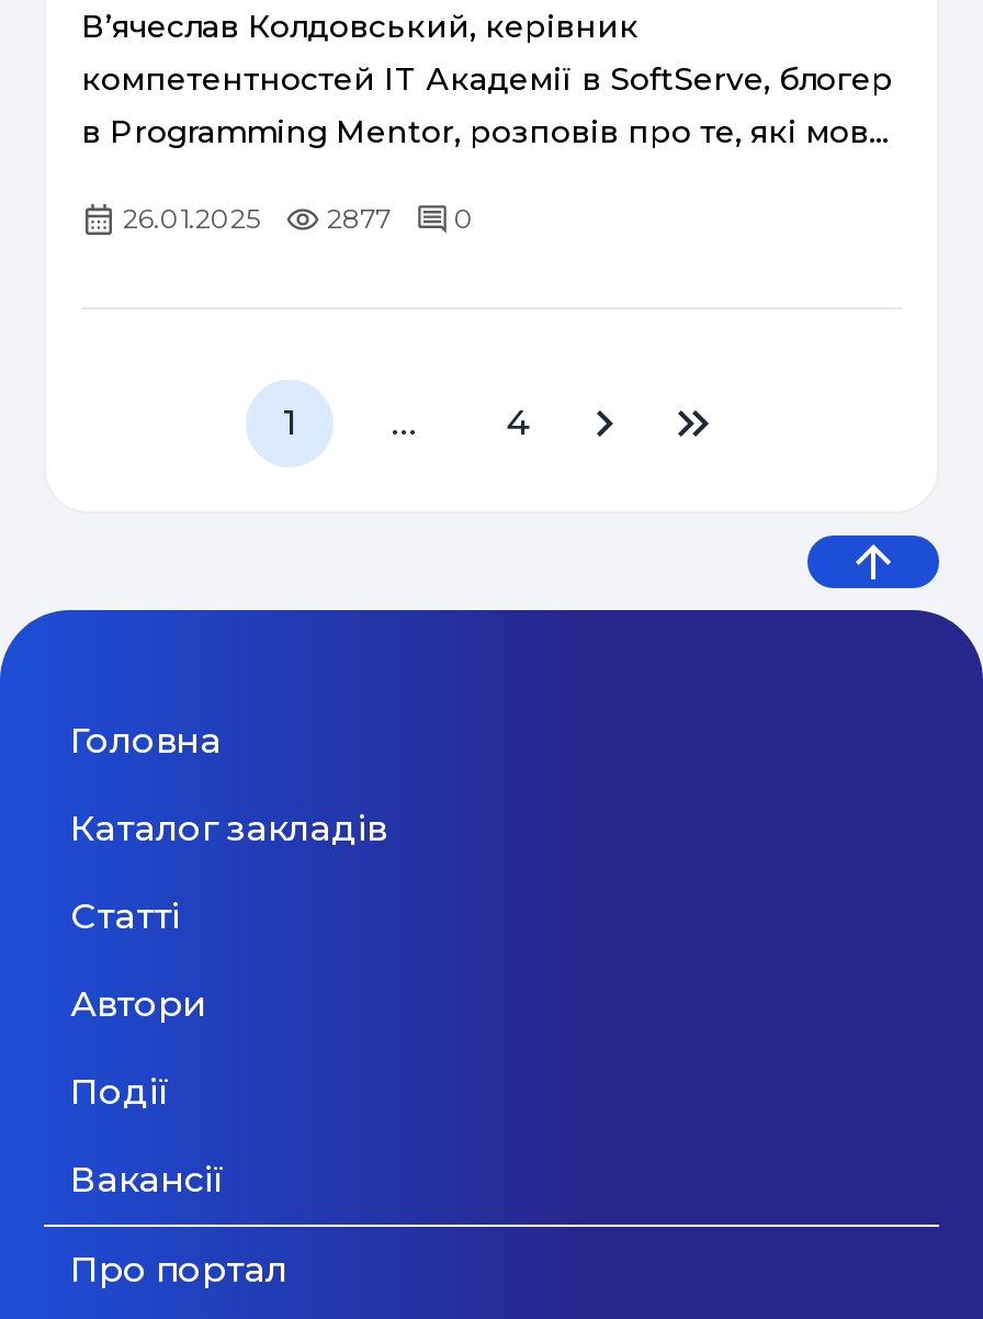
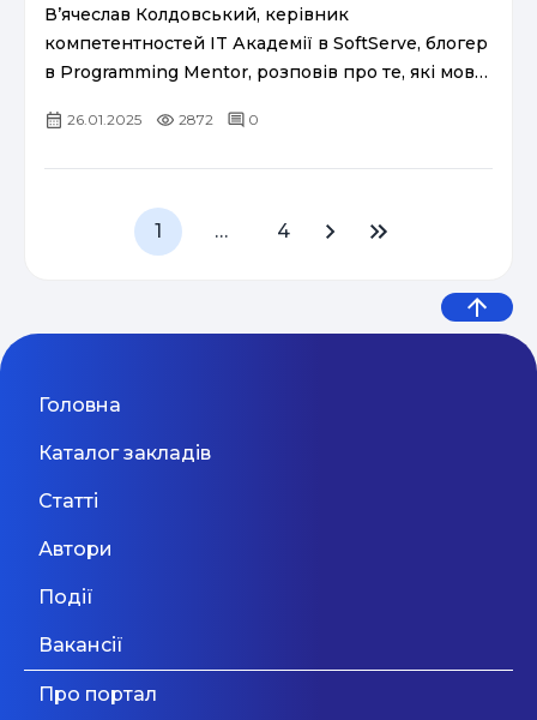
[327,202,391,235] 2877 -> [179,110,213,128] 2872

